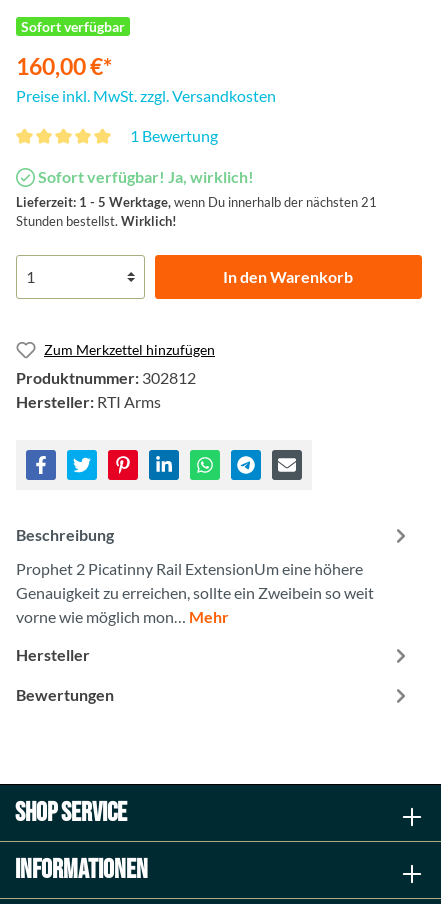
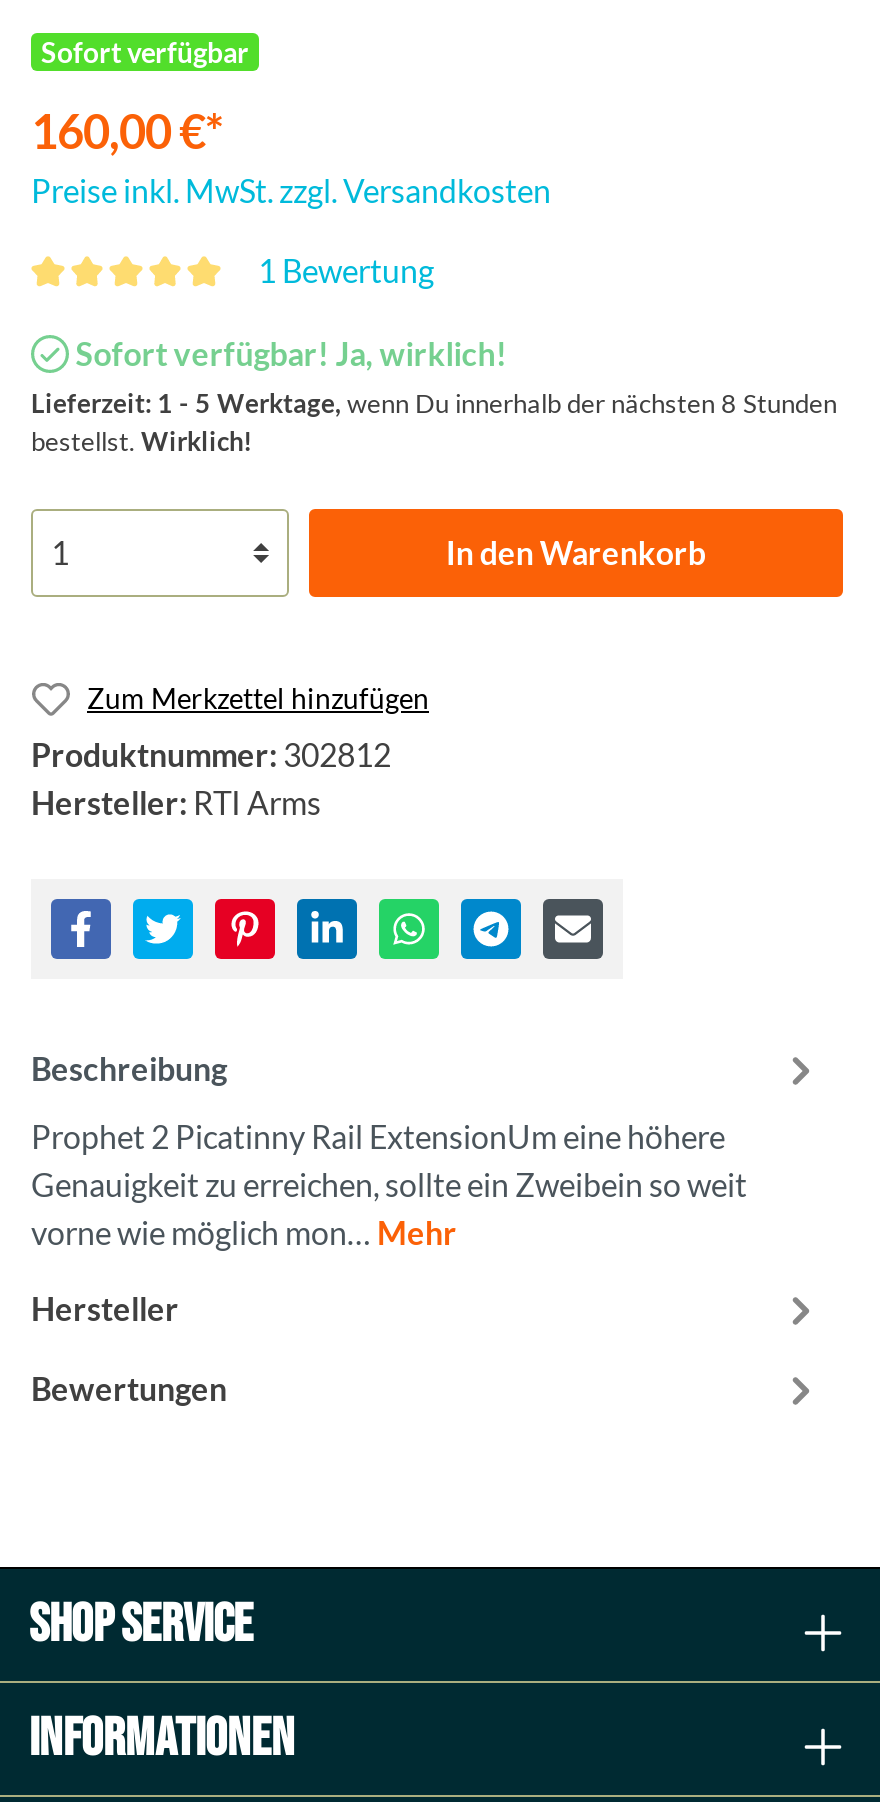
[16,194,377,229] Lieferzeit: 1 - 5 Werktage, wenn Du innerhalb der nächsten 21 | Stunden bestellst. Wirklich! -> [31,388,837,458] Lieferzeit: 1 - 5 Werktage, wenn Du innerhalb der nächsten 8 Stunden | bestellst. Wirklich!

